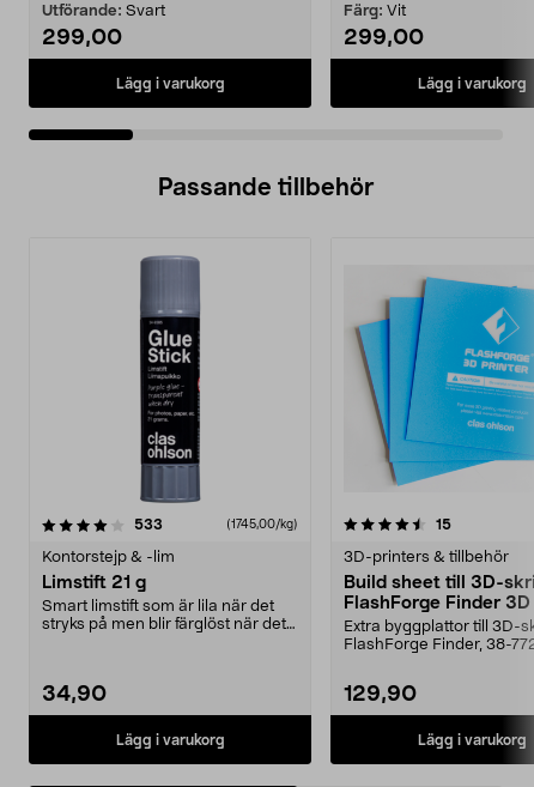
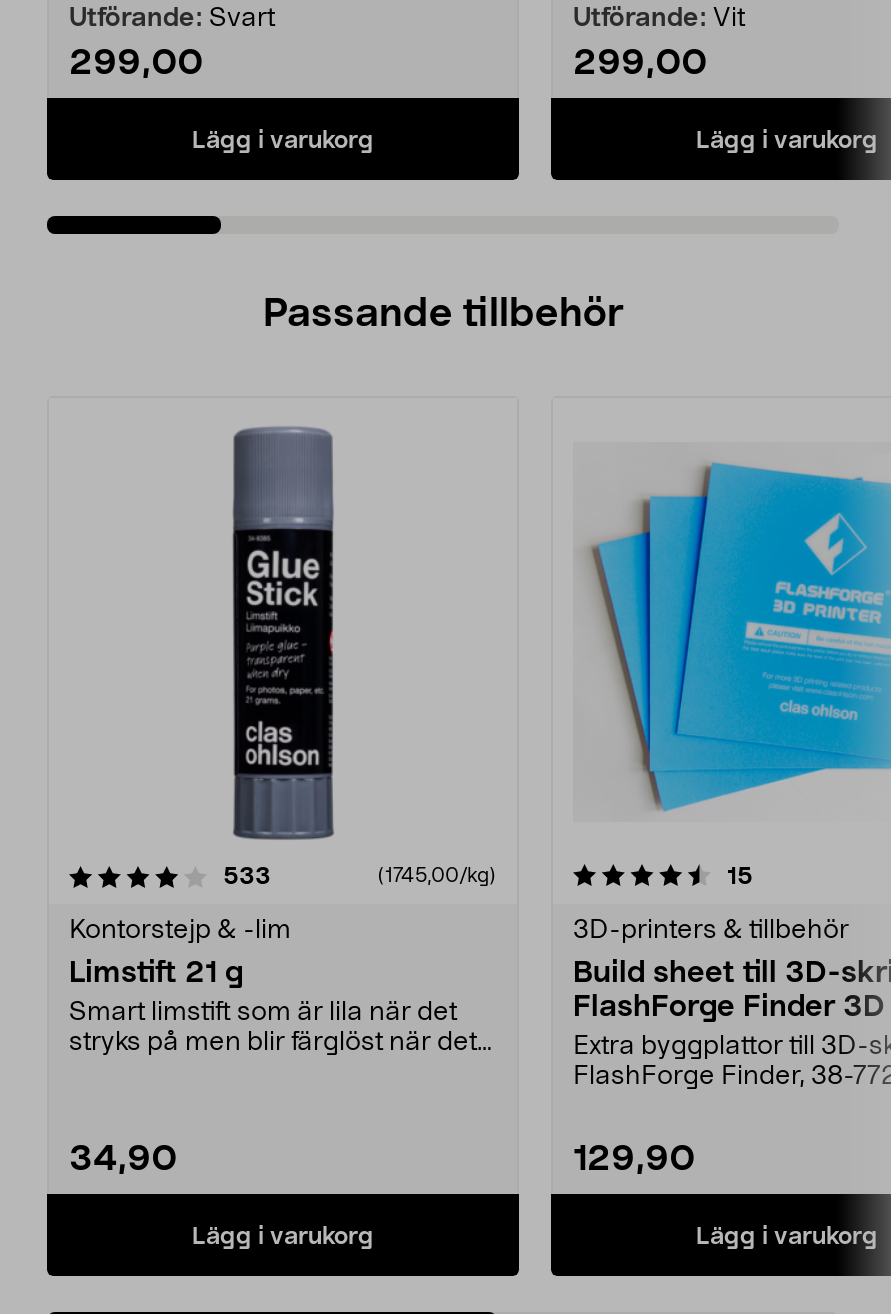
[344,4,406,19] Färg: Vit -> [573,6,745,32] Utförande: Vit

